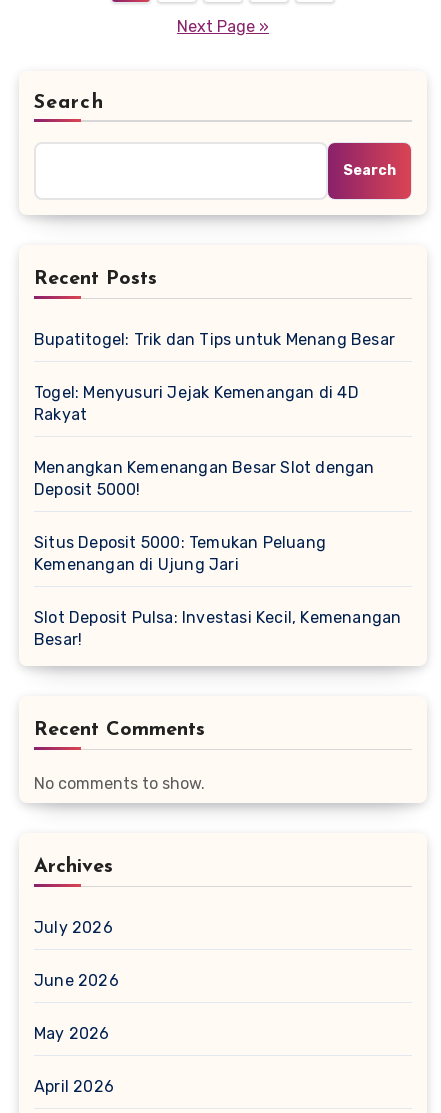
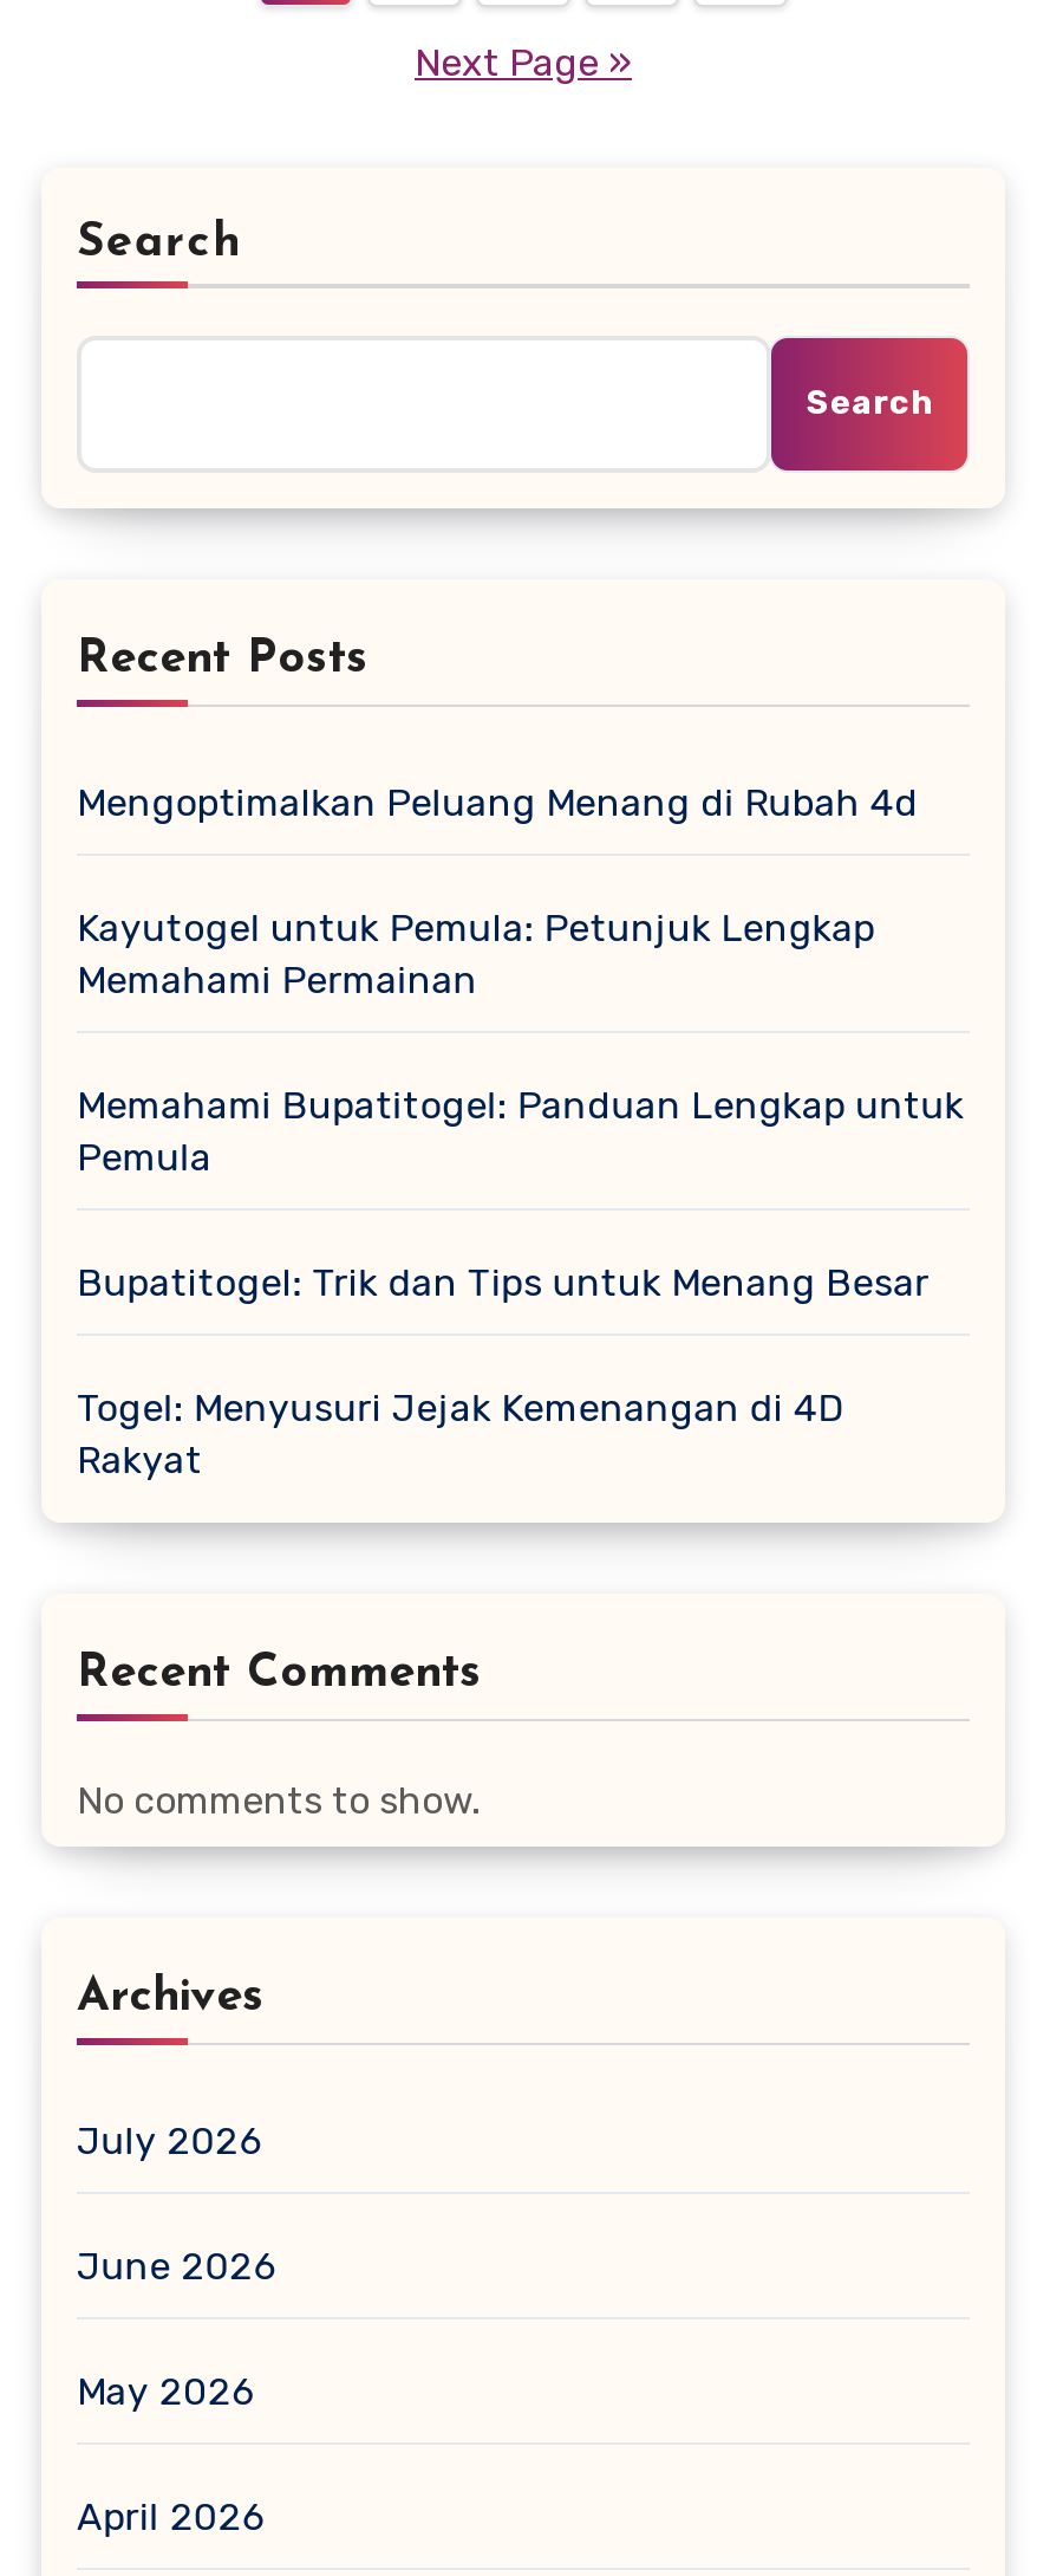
none -> [77,780,964,1179] Mengoptimalkan Peluang Menang di Rubah 4d | Kayutogel untuk Pemula: Petunjuk Lengkap | Memahami Permainan | Memahami Bupatitogel: Panduan Lengkap untuk | Pemula
moved [34,330,395,424] -> [77,1260,930,1482]: Bupatitogel: Trik dan Tips untuk Menang Besar | Togel: Menyusuri Jejak Kemenangan di 4D | Rakyat
[34,458,401,649] Menangkan Kemenangan Besar Slot dengan | Deposit 5000! | Situs Deposit 5000: Temukan Peluang | Kemenangan di Ujung Jari | Slot Deposit Pulsa: Investasi Kecil, Kemenangan | Besar! -> none

